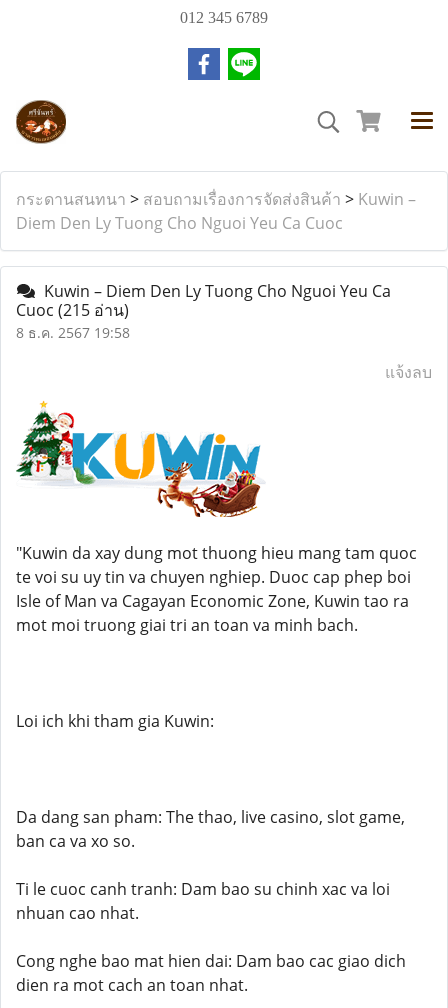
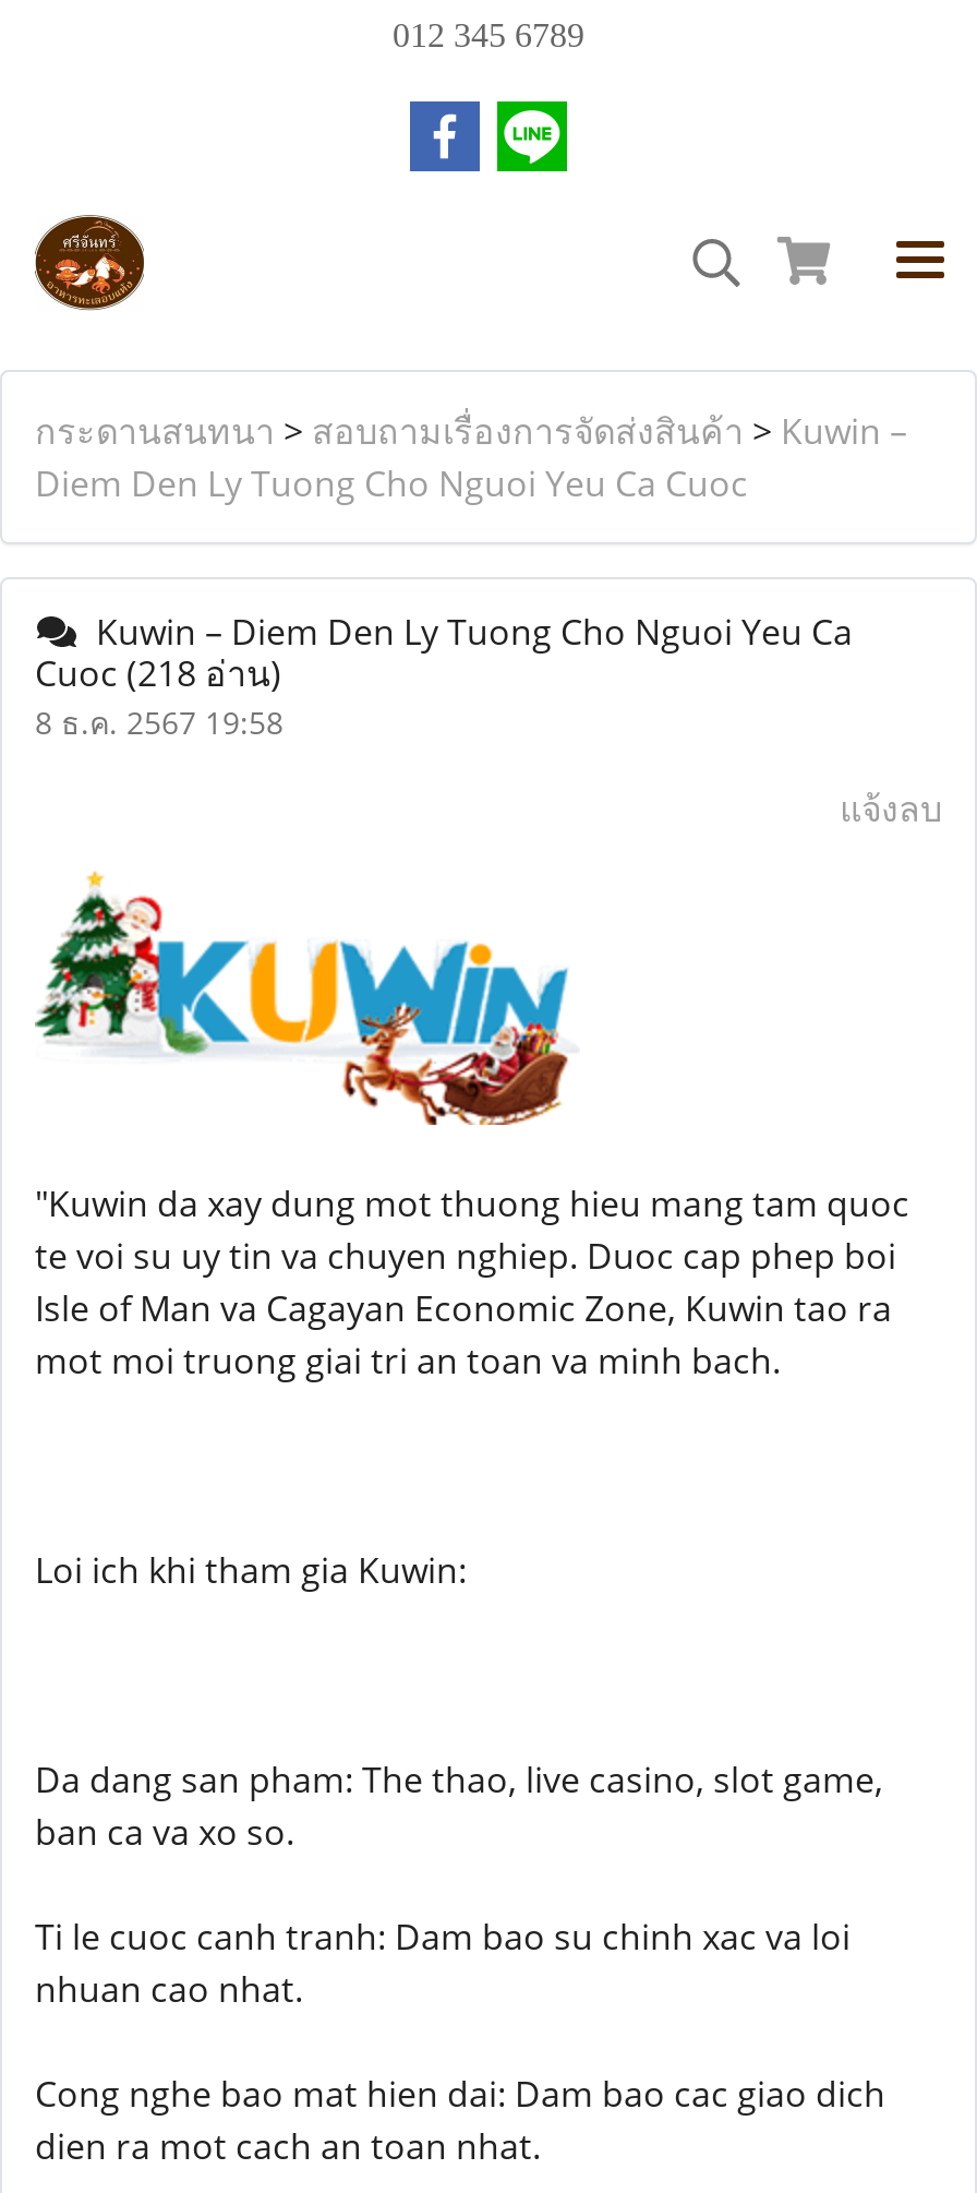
[16,299,129,321] Cuoc (215 อ่าน) -> [35,649,281,697] Cuoc (218 อ่าน)

